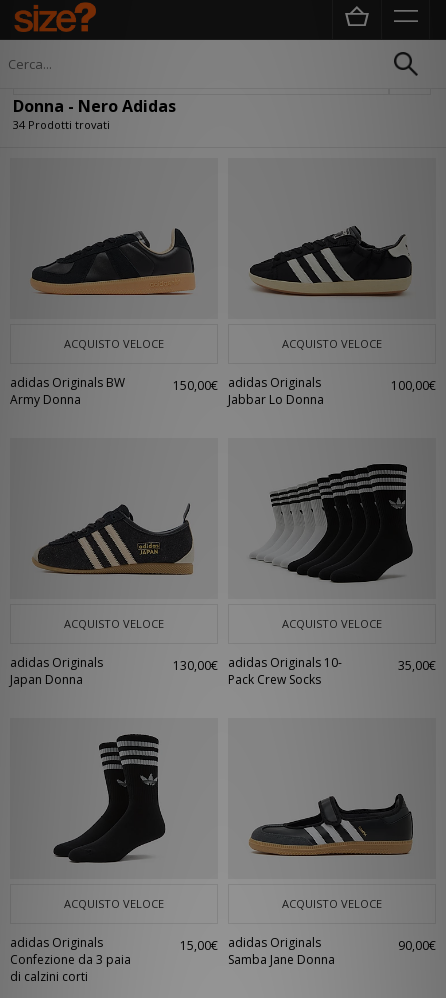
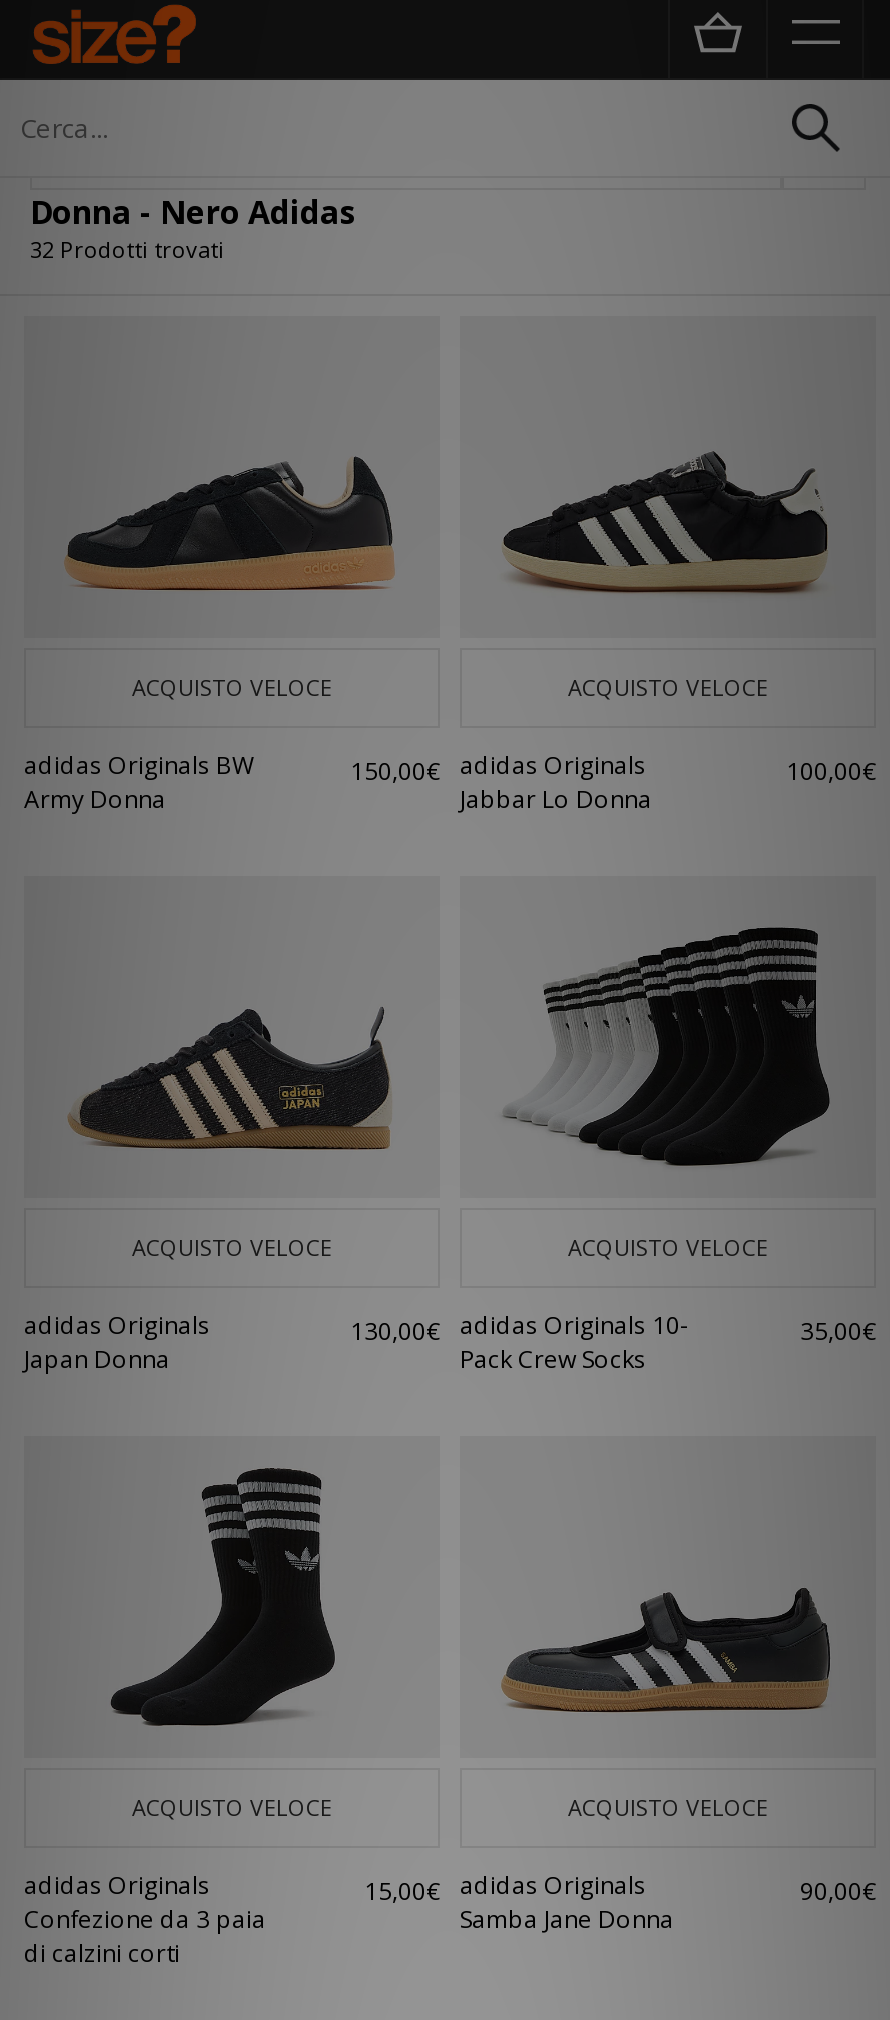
[13,117,110,132] 34 Prodotti trovati -> [30,234,224,264] 32 Prodotti trovati

